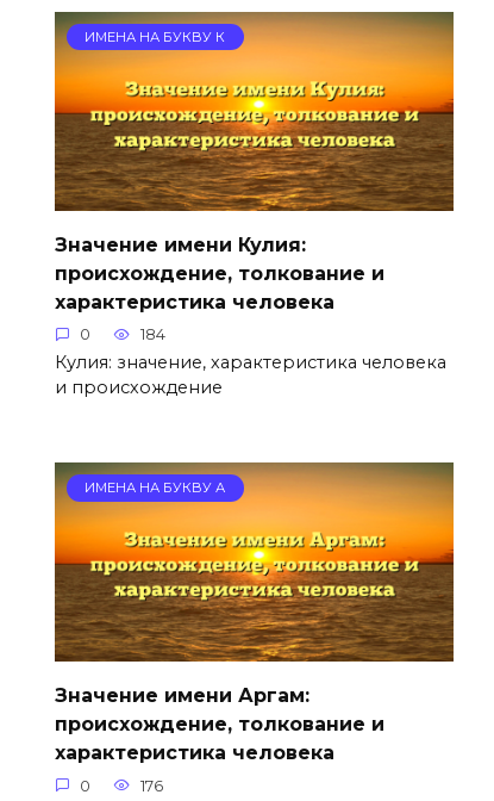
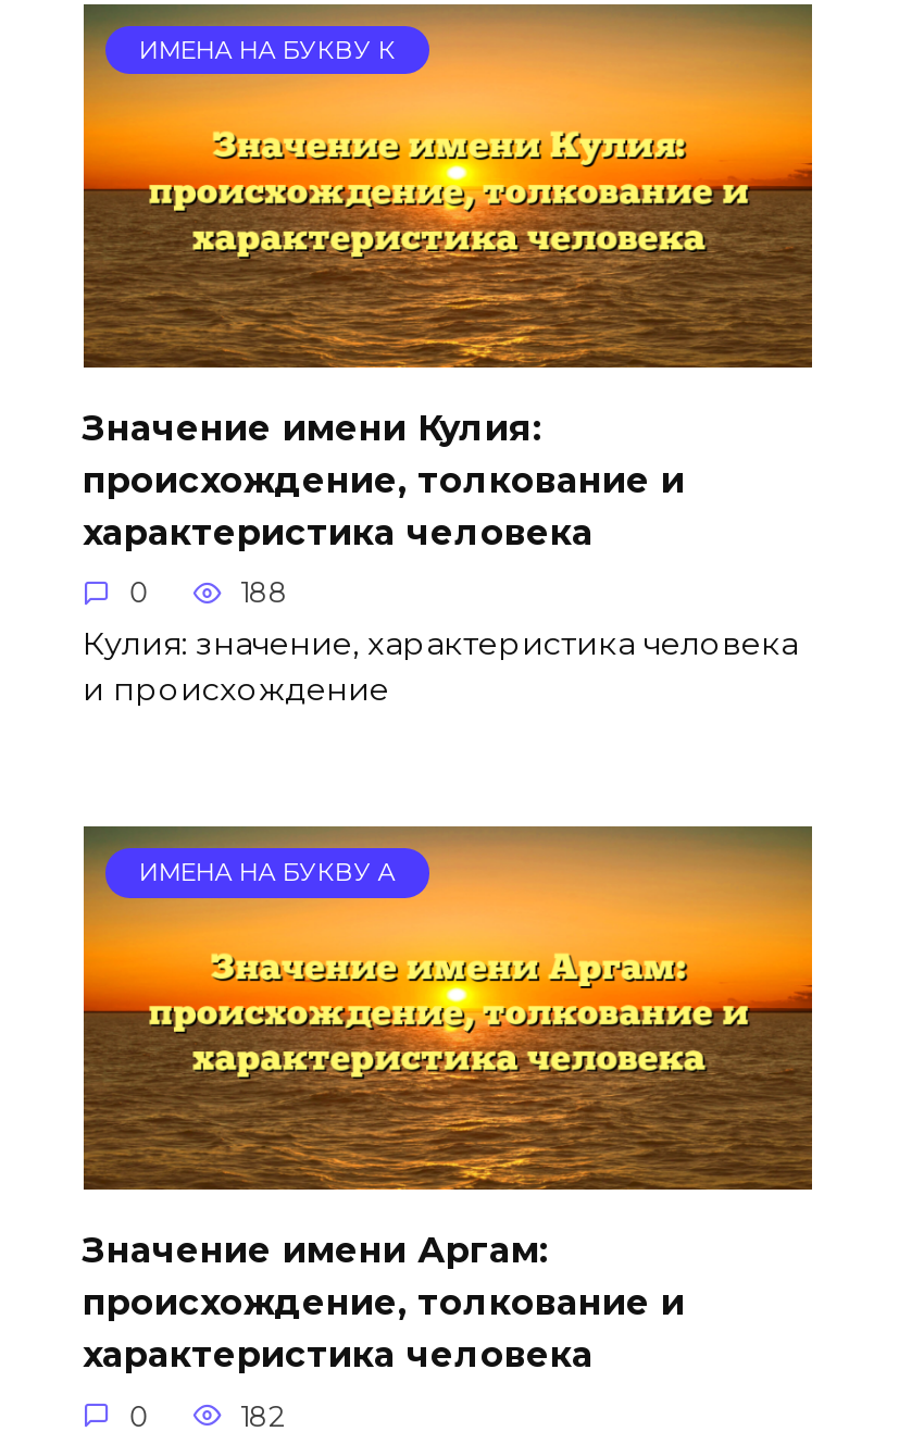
[140,326,165,344] 184 -> [240,577,288,610] 188
[140,777,163,795] 176 -> [240,1400,284,1432] 182

